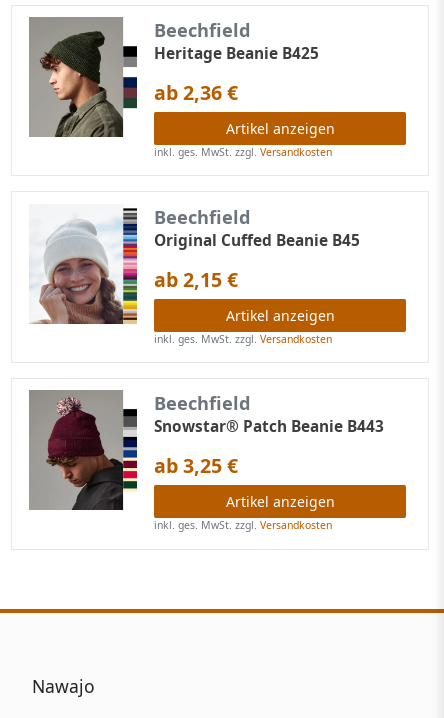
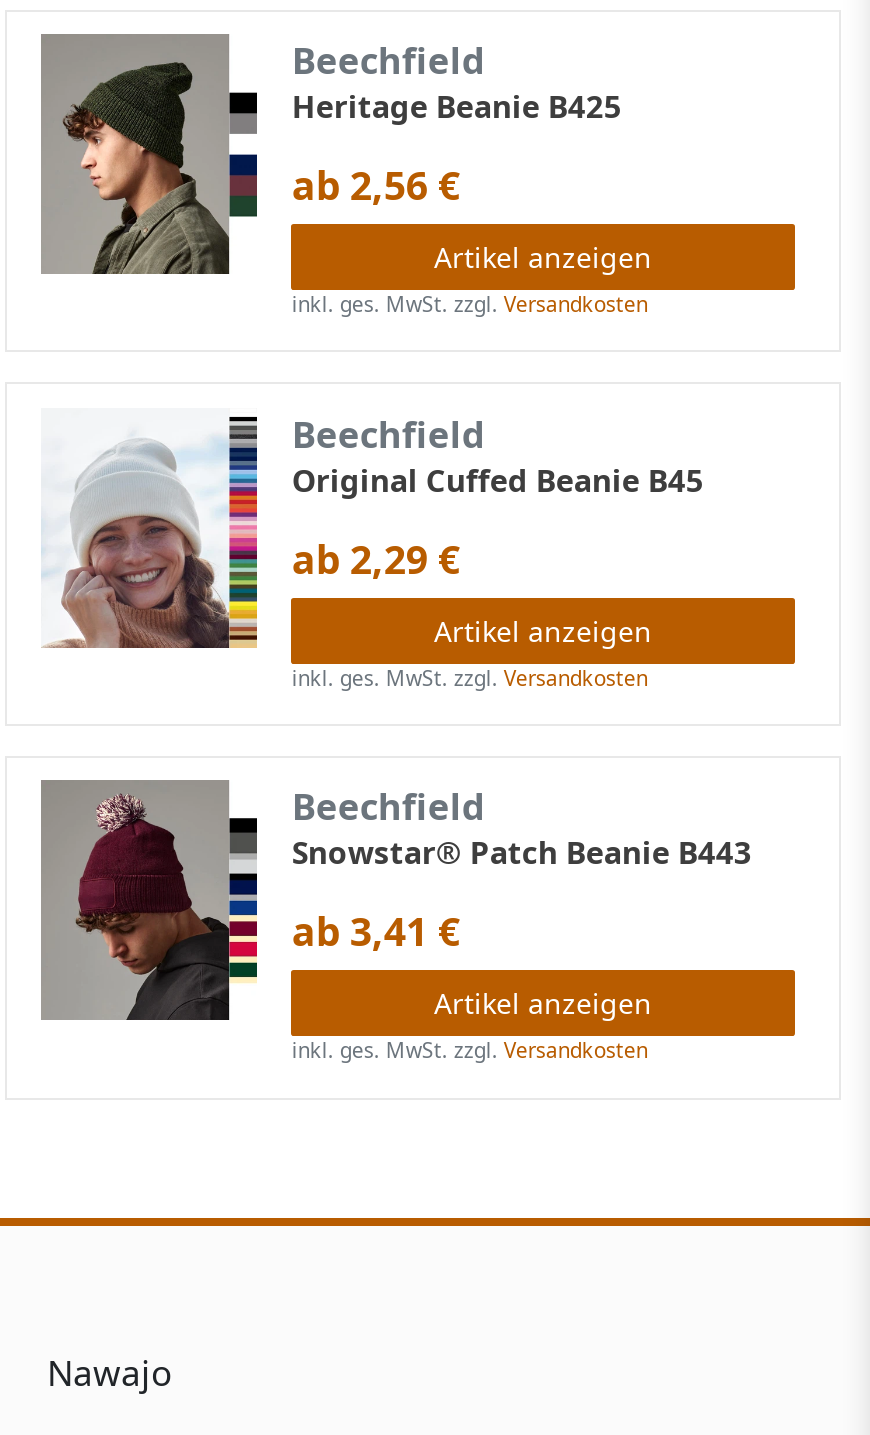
[154,79,238,106] ab 2,36 € -> [292,158,460,212] ab 2,56 €
[154,265,238,292] ab 2,15 € -> [292,531,460,585] ab 2,29 €
[154,452,238,479] ab 3,25 € -> [292,904,460,958] ab 3,41 €

